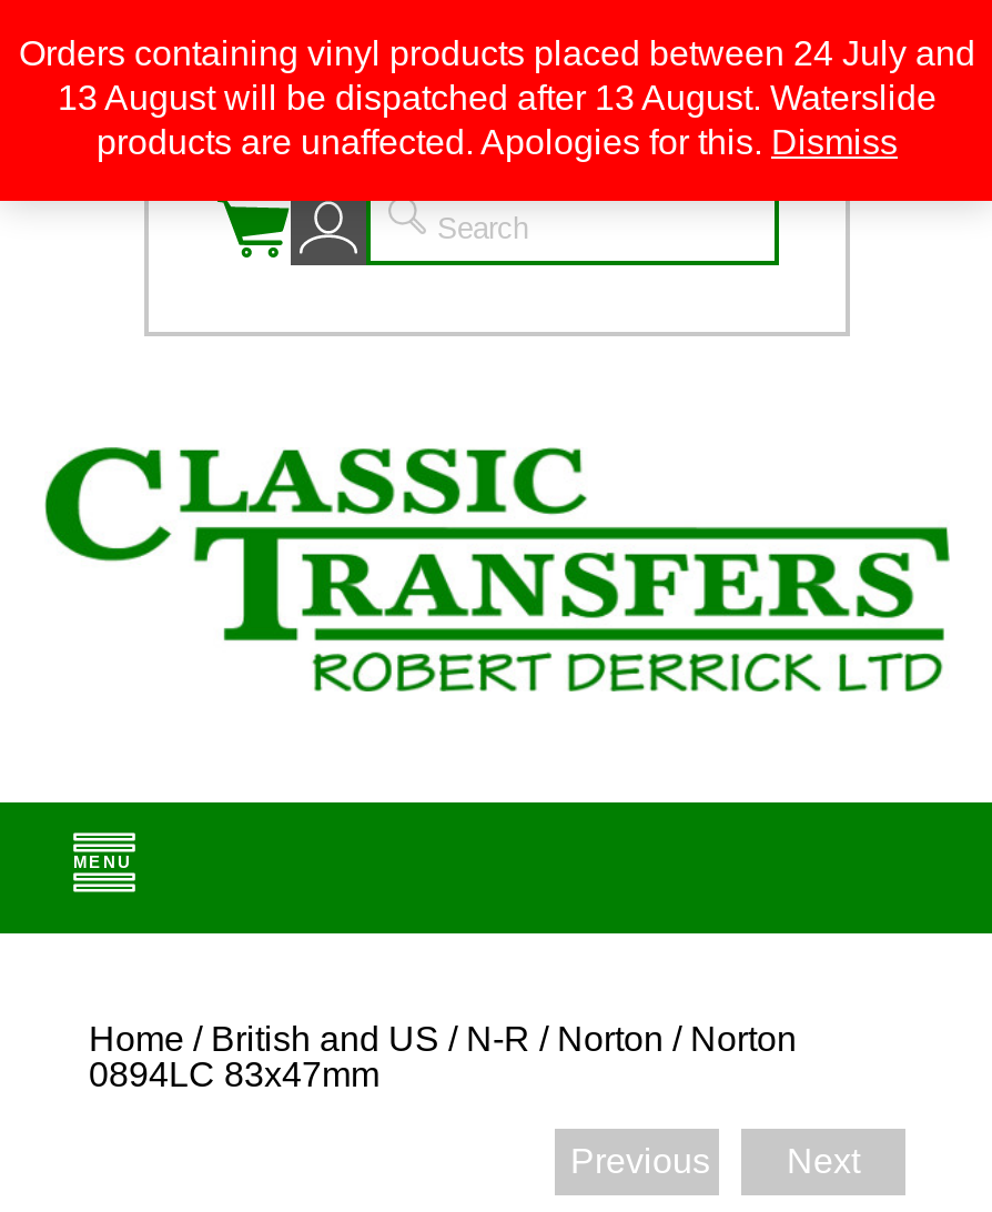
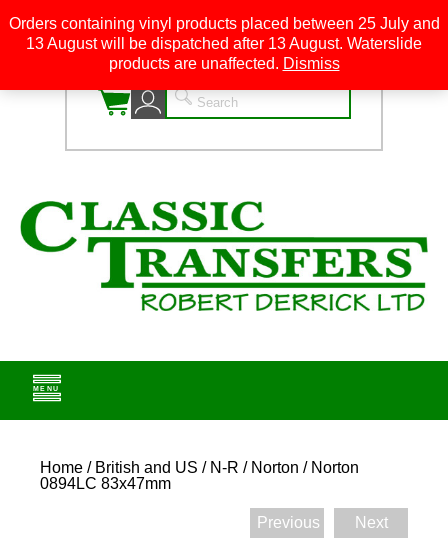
[19,34,975,72] Orders containing vinyl products placed between 24 July and -> [8,15,439,32] Orders containing vinyl products placed between 25 July and
[97,123,898,161] products are unaffected. Apologies for this. Dismiss -> [108,55,339,72] products are unaffected. Dismiss

